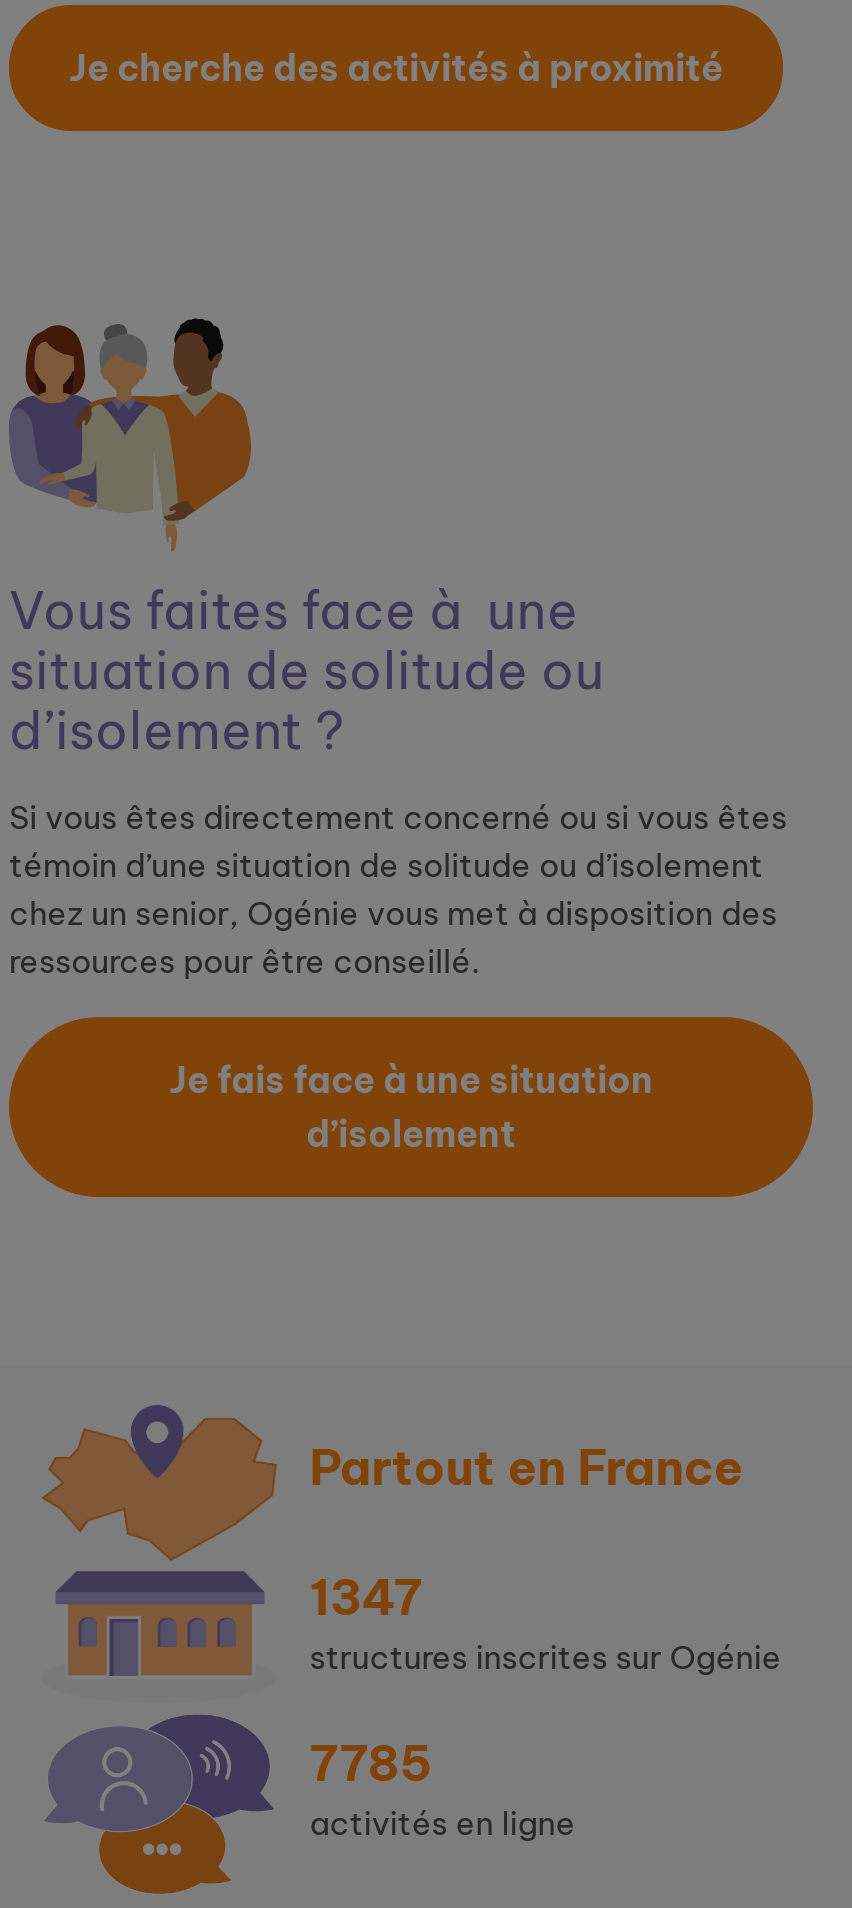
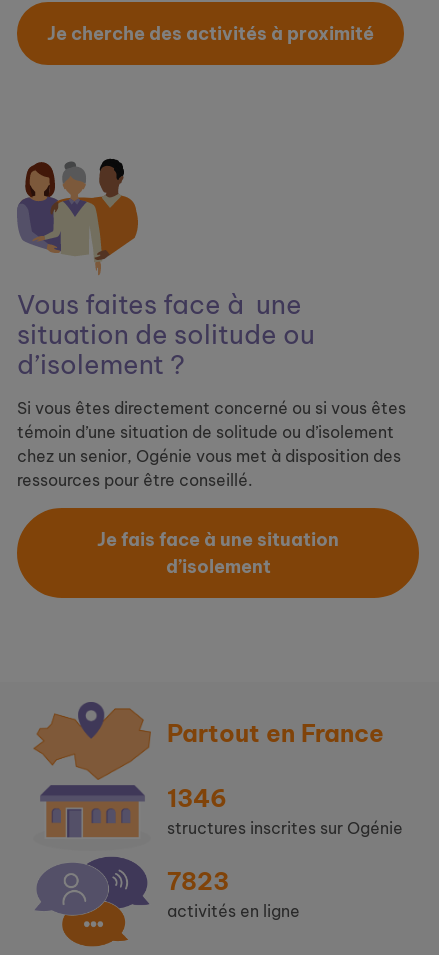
[309,1567,421,1627] 1347 -> [167,783,227,813] 1346
[309,1734,431,1794] 7785 -> [167,866,229,896] 7823

